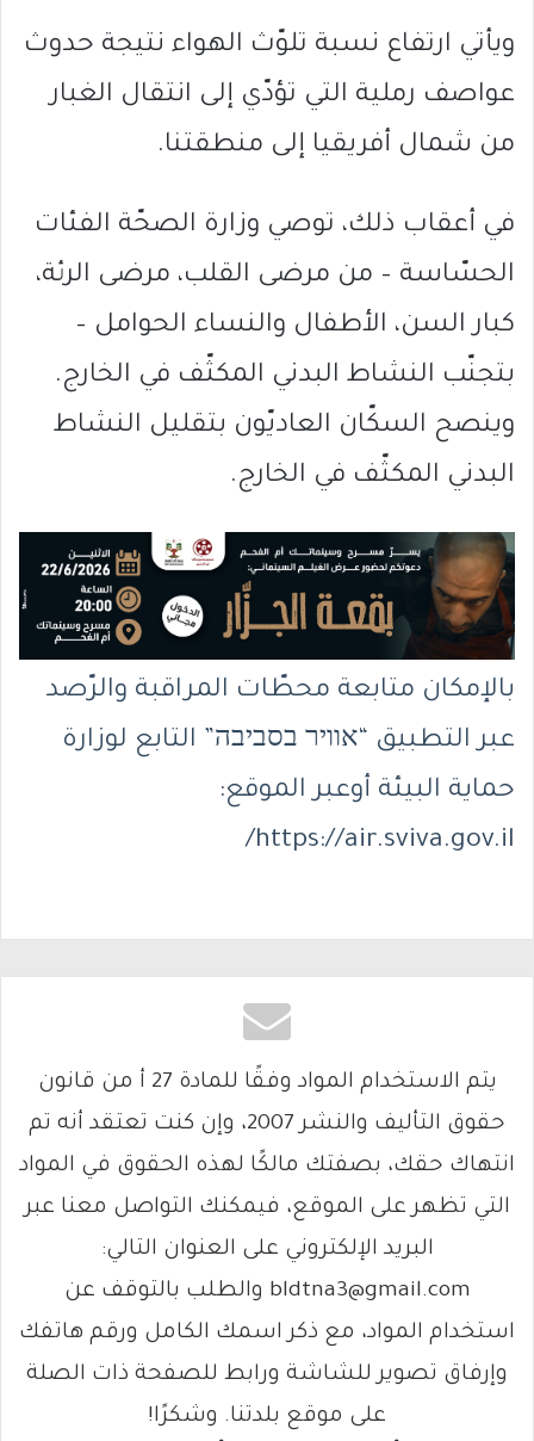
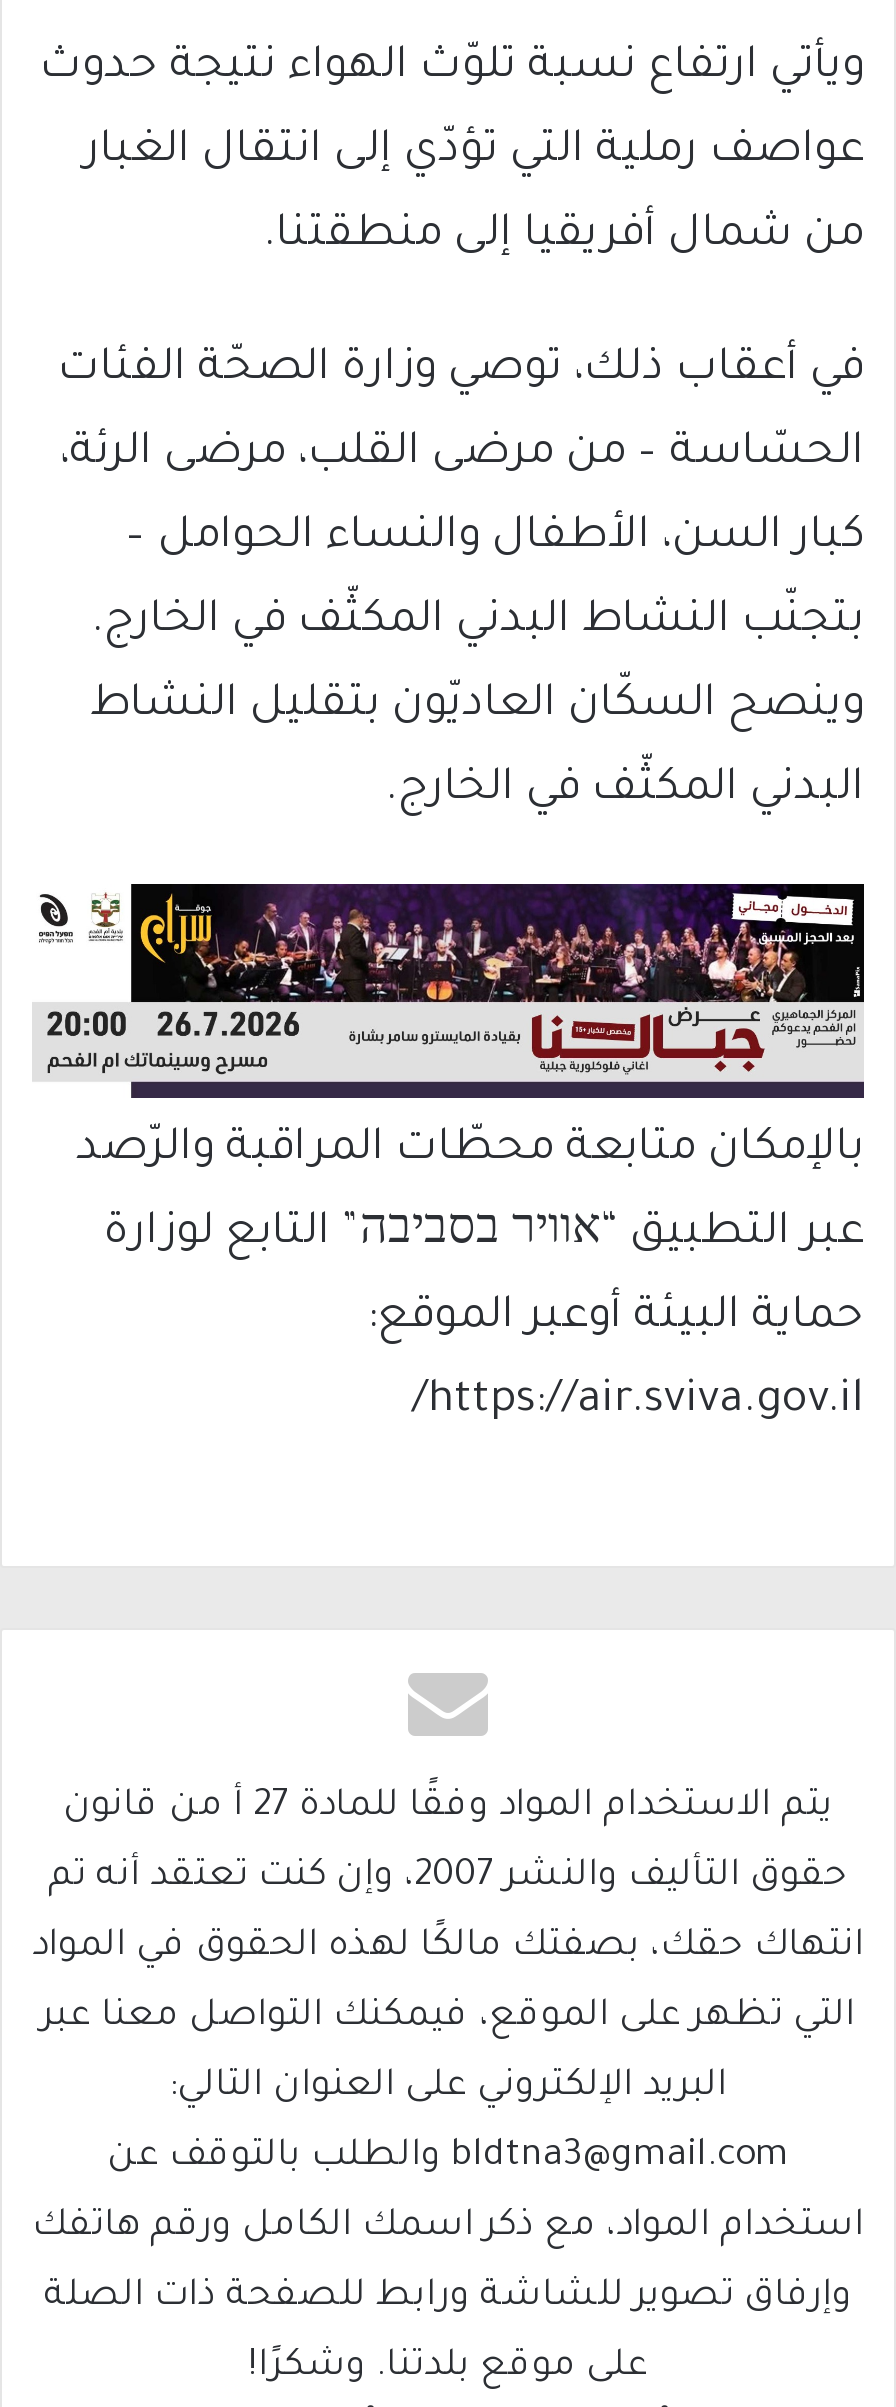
[18,531,516,661] [image] -> [32,882,866,1098] [image]

